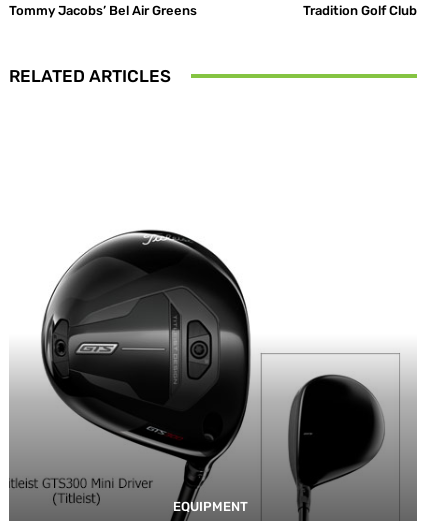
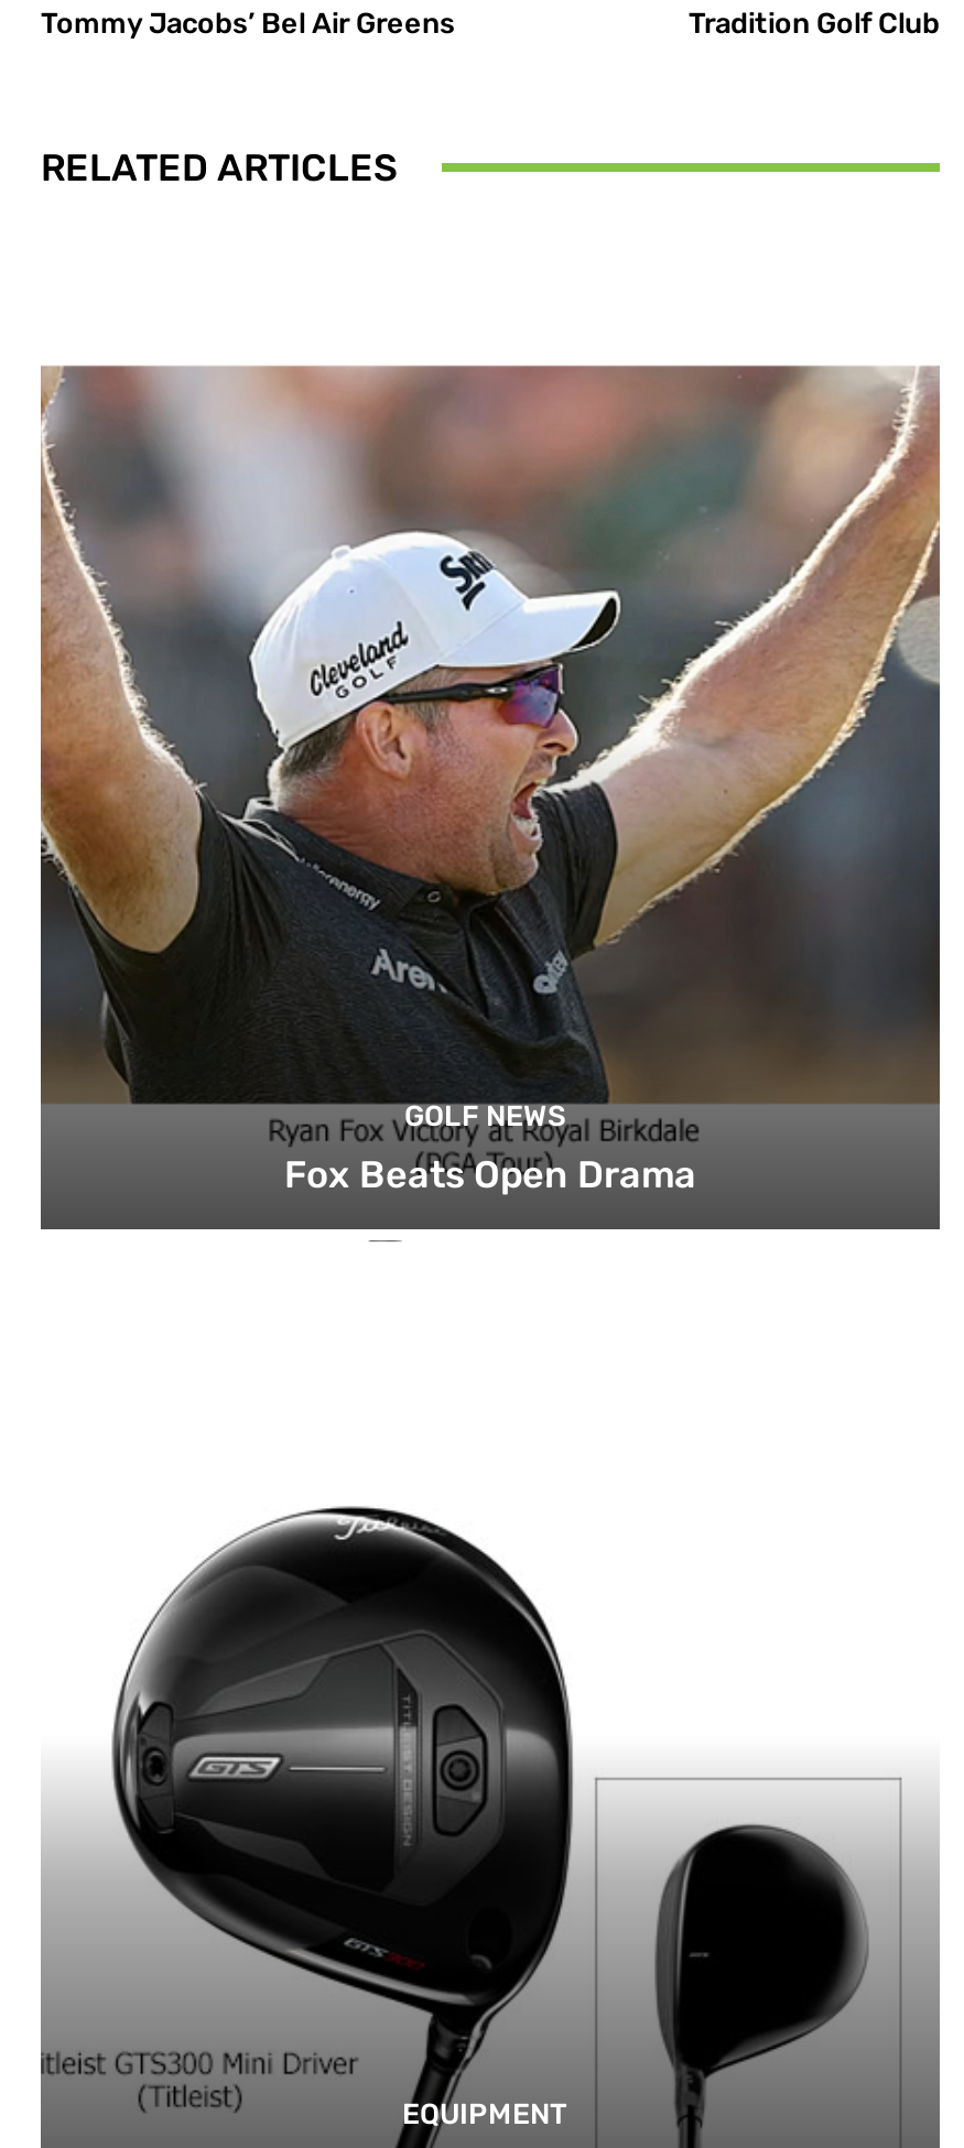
none -> [39,364,942,1196] [image] | GOLF NEWS | Fox Beats Open Drama

